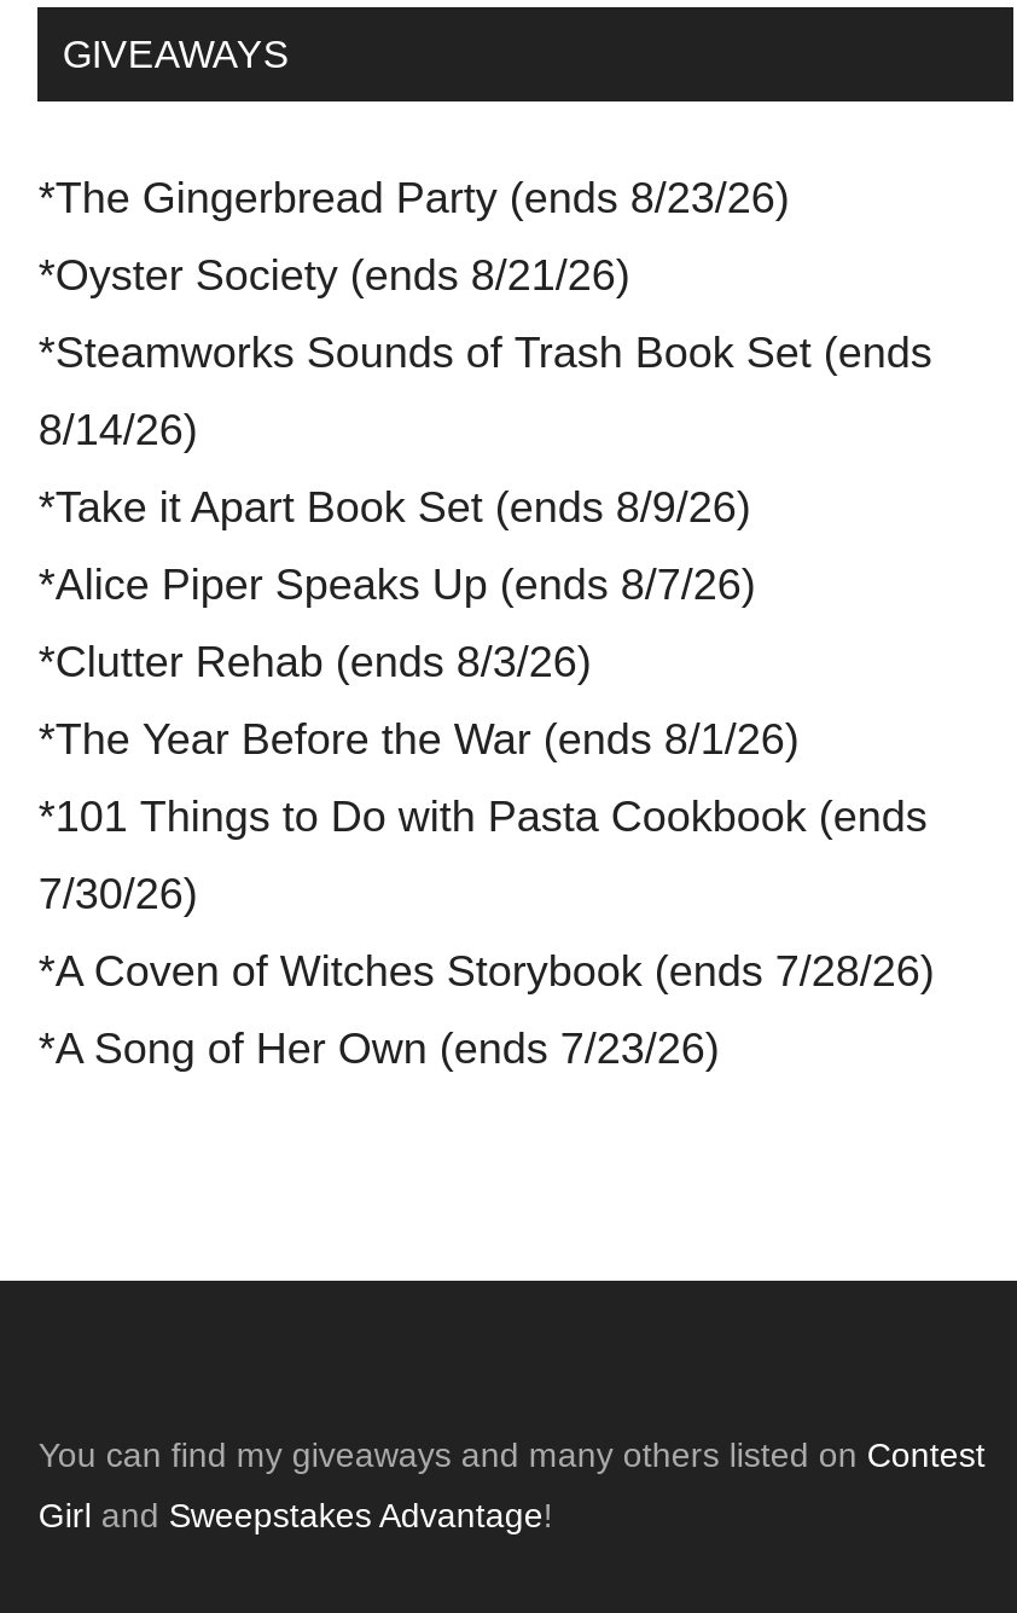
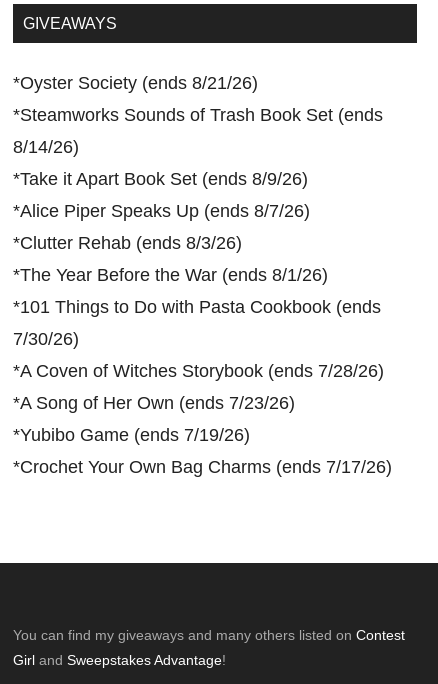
[38,174,790,222] *The Gingerbread Party (ends 8/23/26) -> none
moved [38,251,935,1073] -> [13,73,384,413]: *Oyster Society (ends 8/21/26) | *Steamworks Sounds of Trash Book Set (ends | 8/14/26) | ... | *A Coven of Witches Storybook (ends 7/28/26) | *A Song of Her Own (ends 7/23/26)
none -> [13,425,392,477] *Yubibo Game (ends 7/19/26) | *Crochet Your Own Bag Charms (ends 7/17/26)

